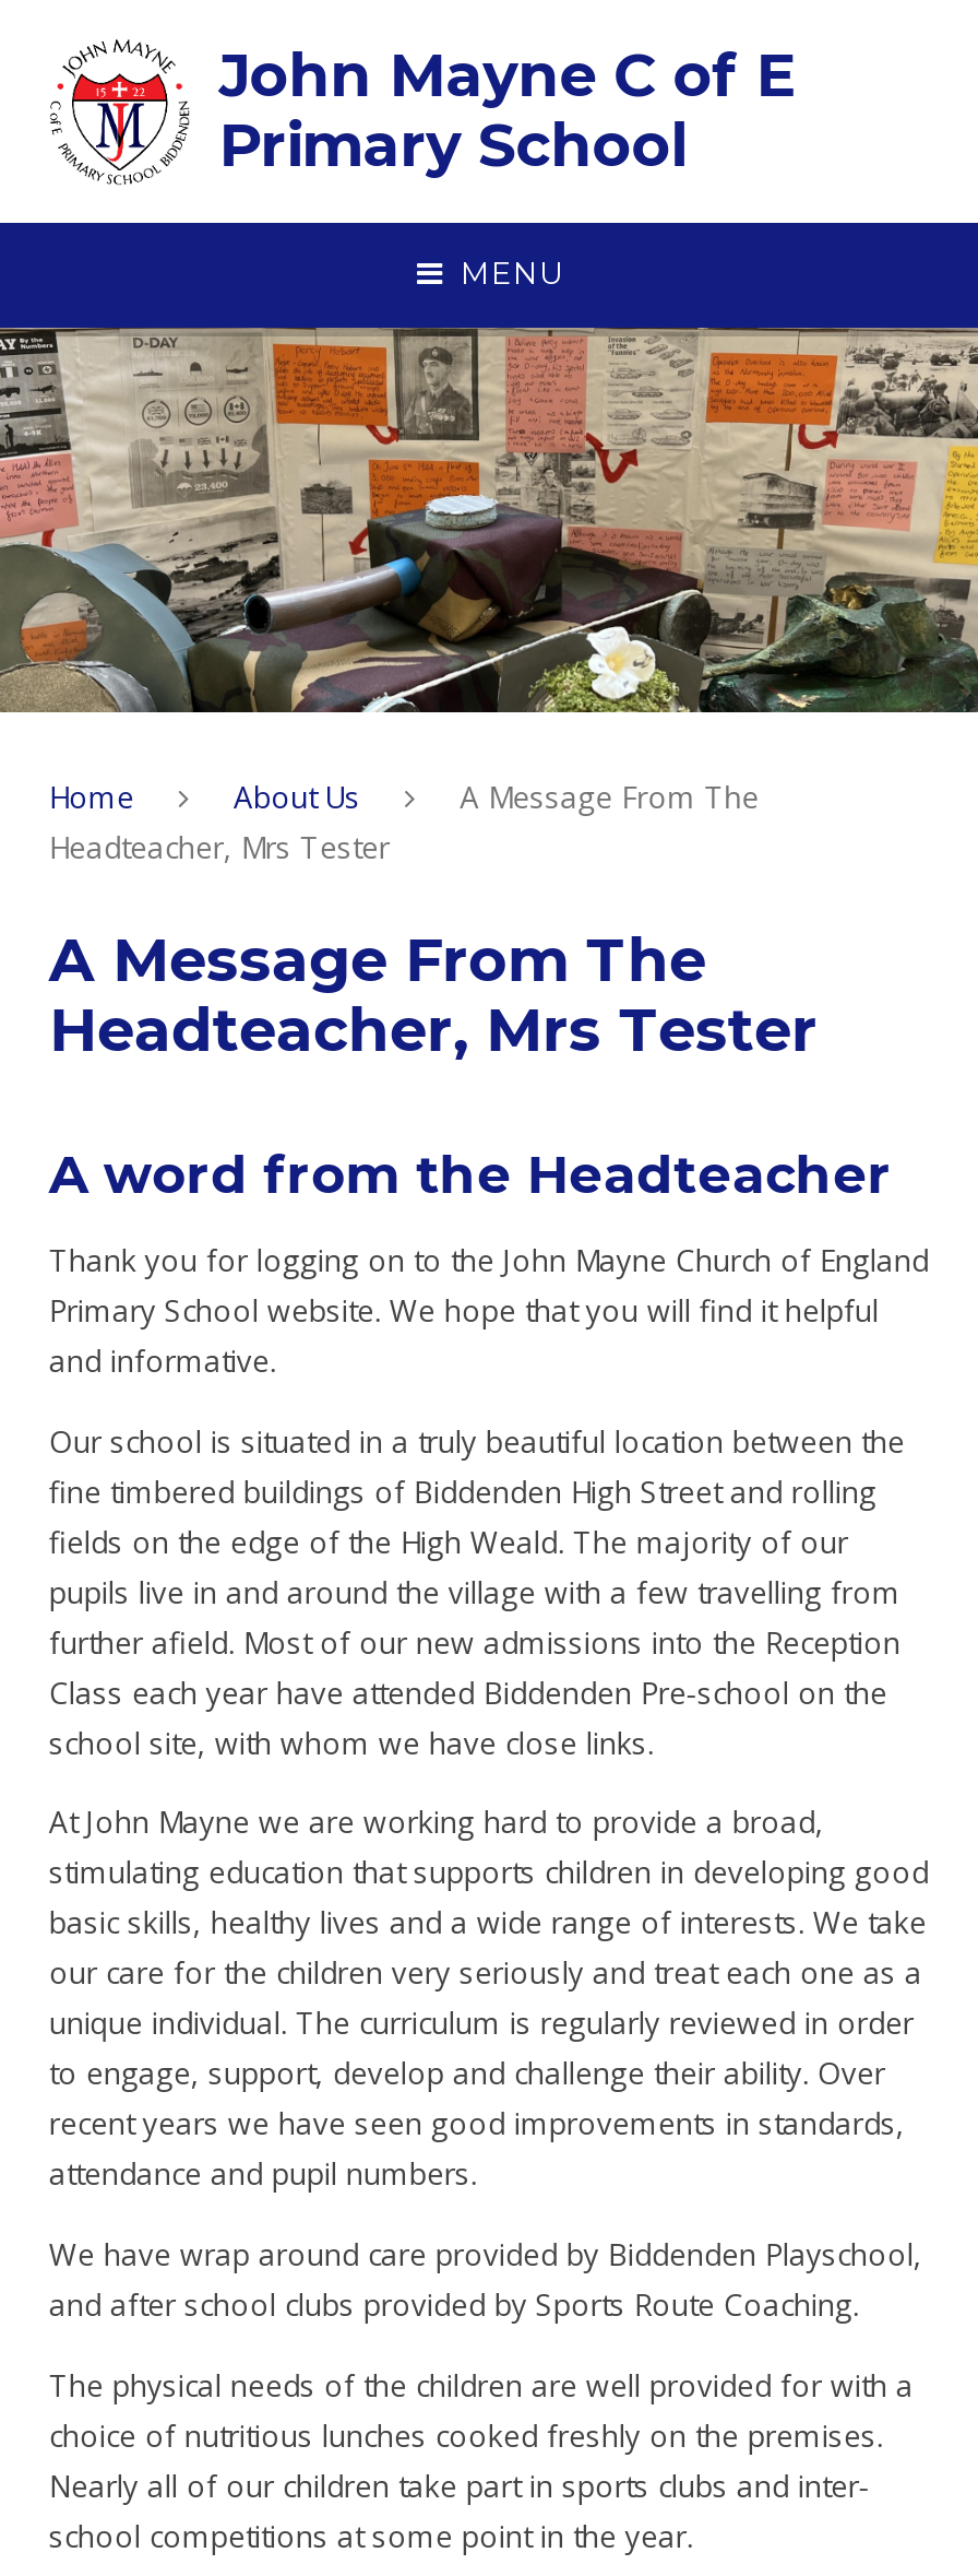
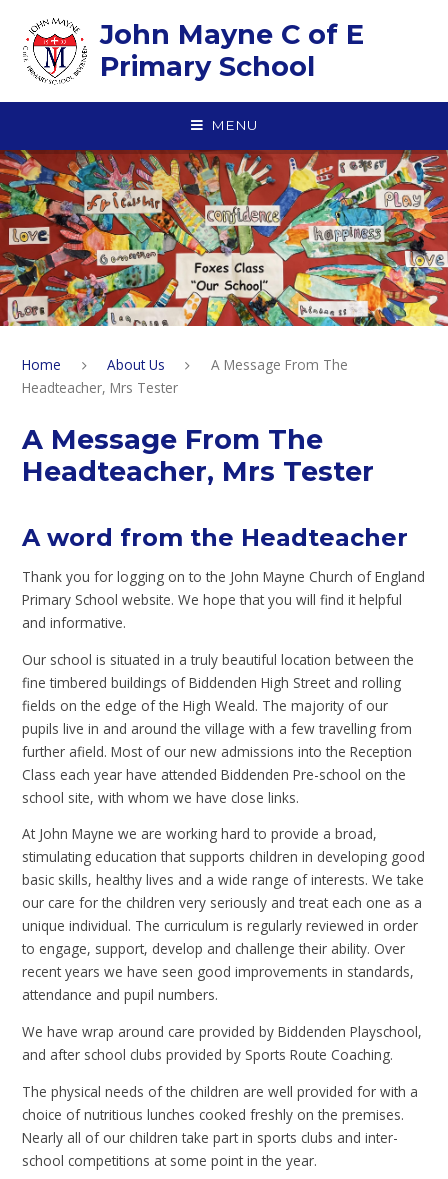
[7,326,971,714] [image] -> [3,149,445,327] [image]

